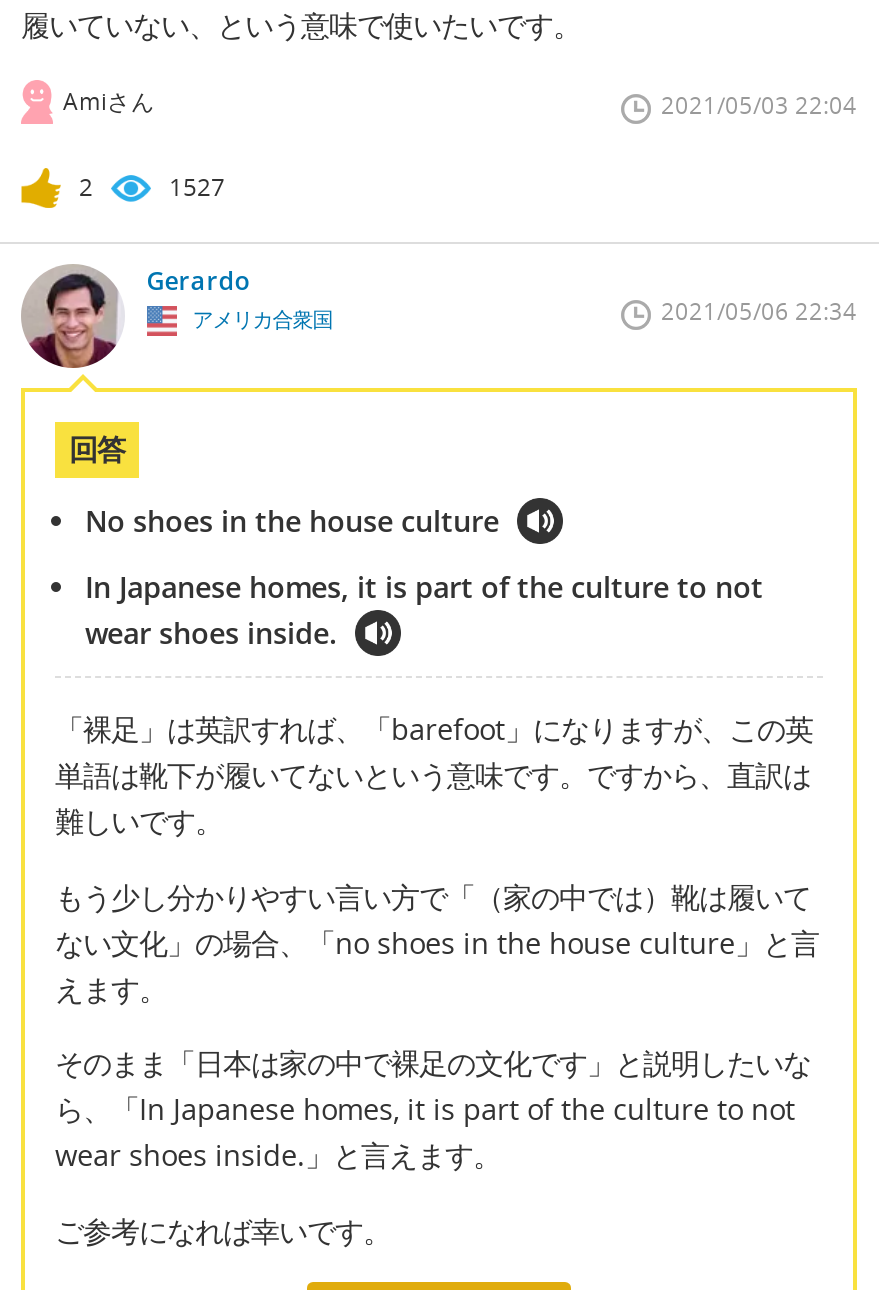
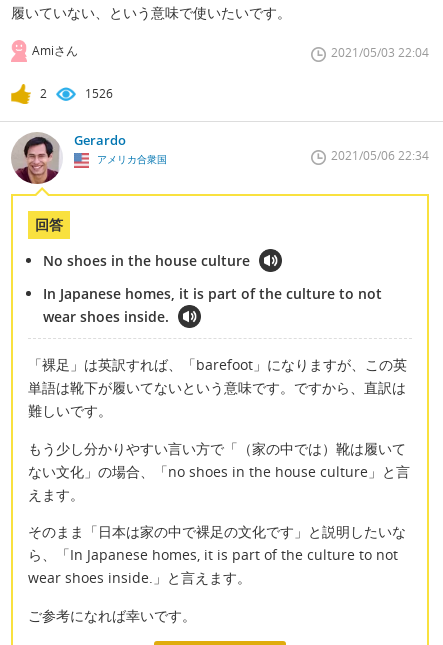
[169,170,225,204] 1527 -> [85,85,113,102] 1526

